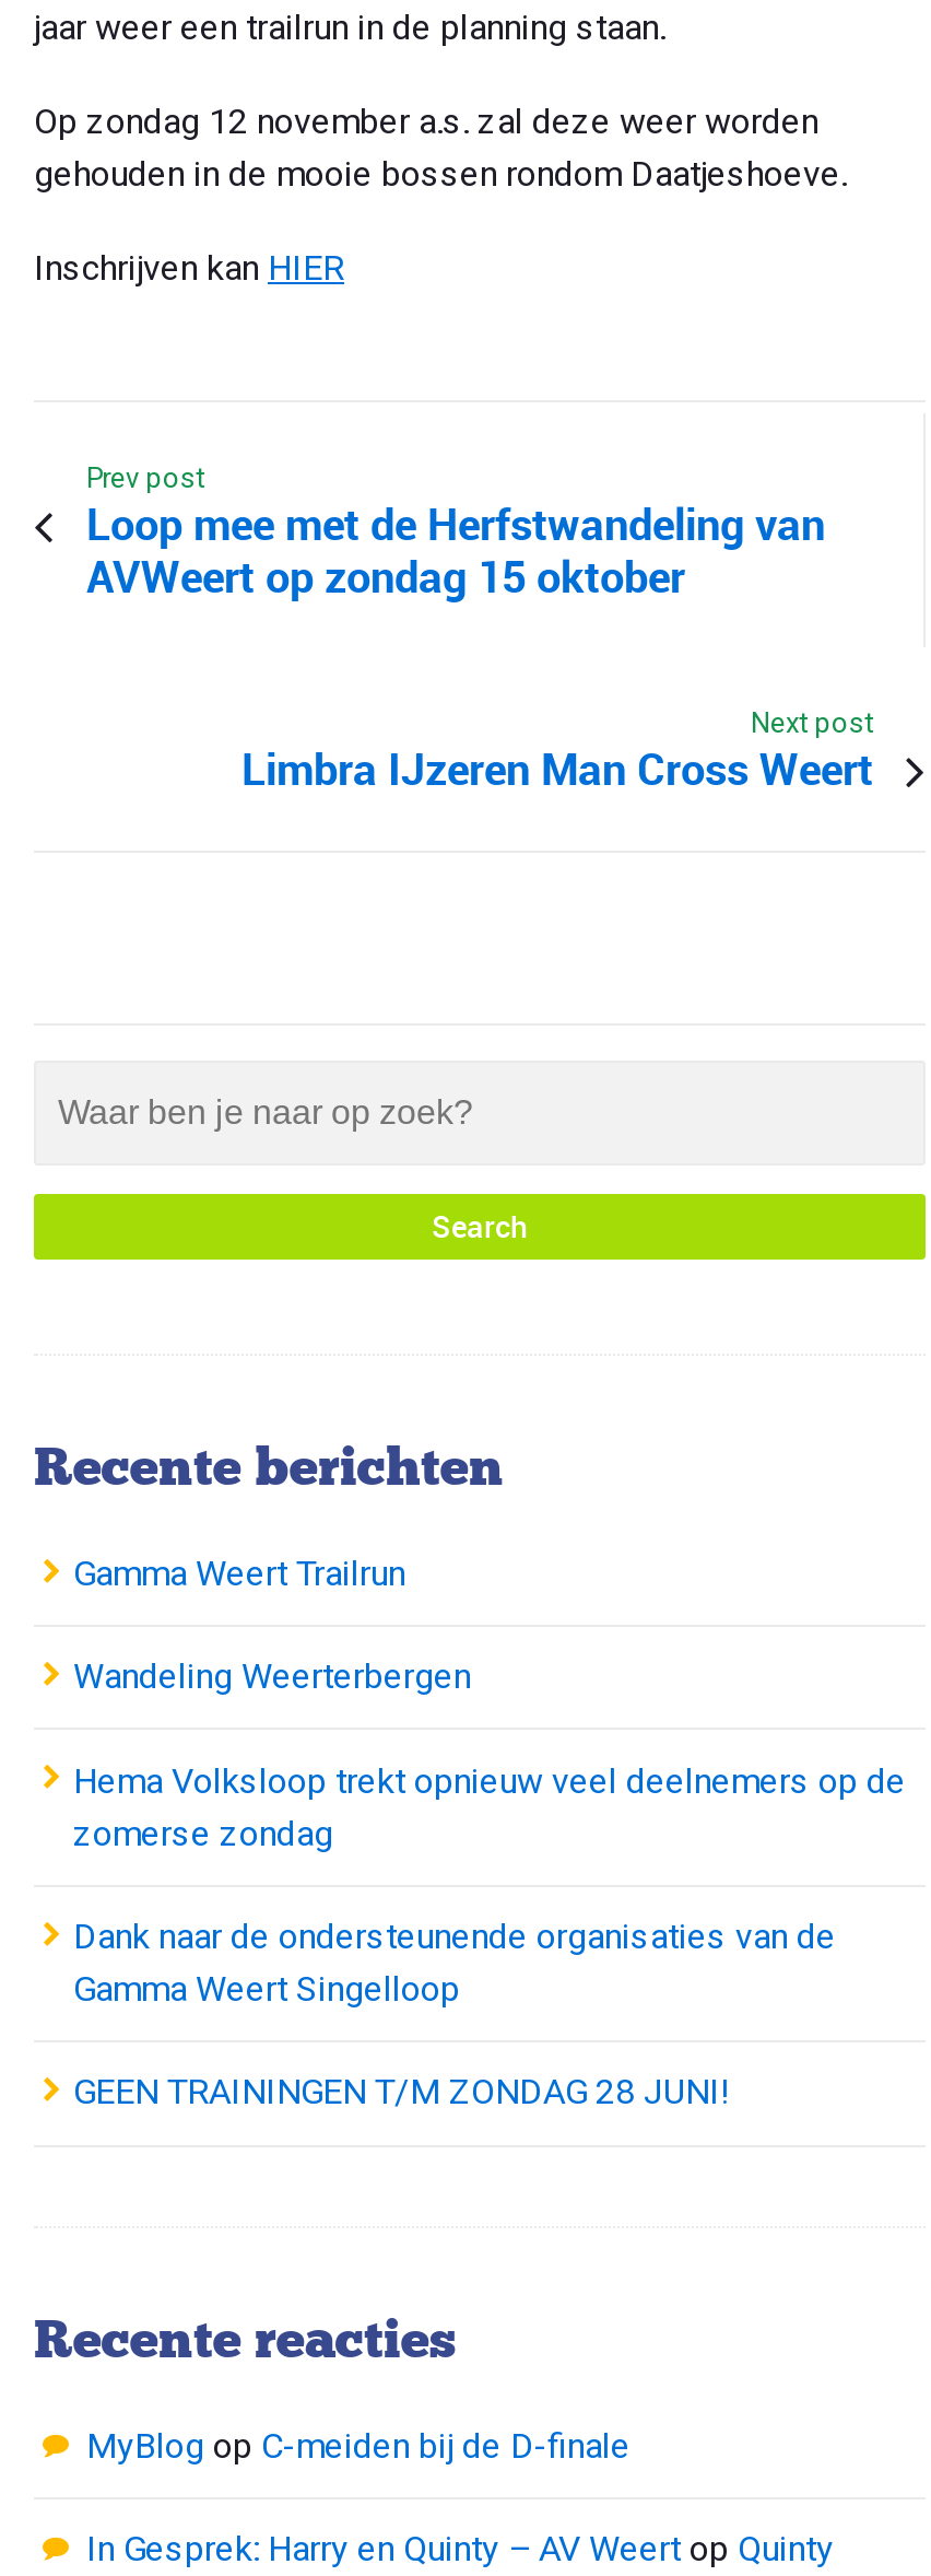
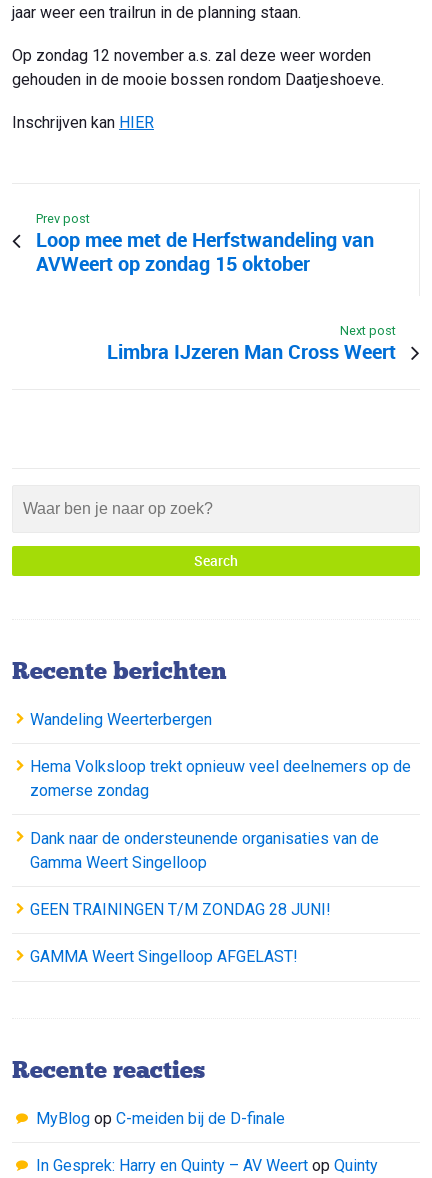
[73,1552,405,1594] Gamma Weert Trailrun -> none
moved [73,1656,906,2113] -> [30,710,411,919]: Wandeling Weerterbergen | Hema Volksloop trekt opnieuw veel deelnemers op de | zomerse zondag | Dank naar de ondersteunende organisaties van de | Gamma Weert Singelloop | GEEN TRAININGEN T/M ZONDAG 28 JUNI!
none -> [30,947,298,966] GAMMA Weert Singelloop AFGELAST!

